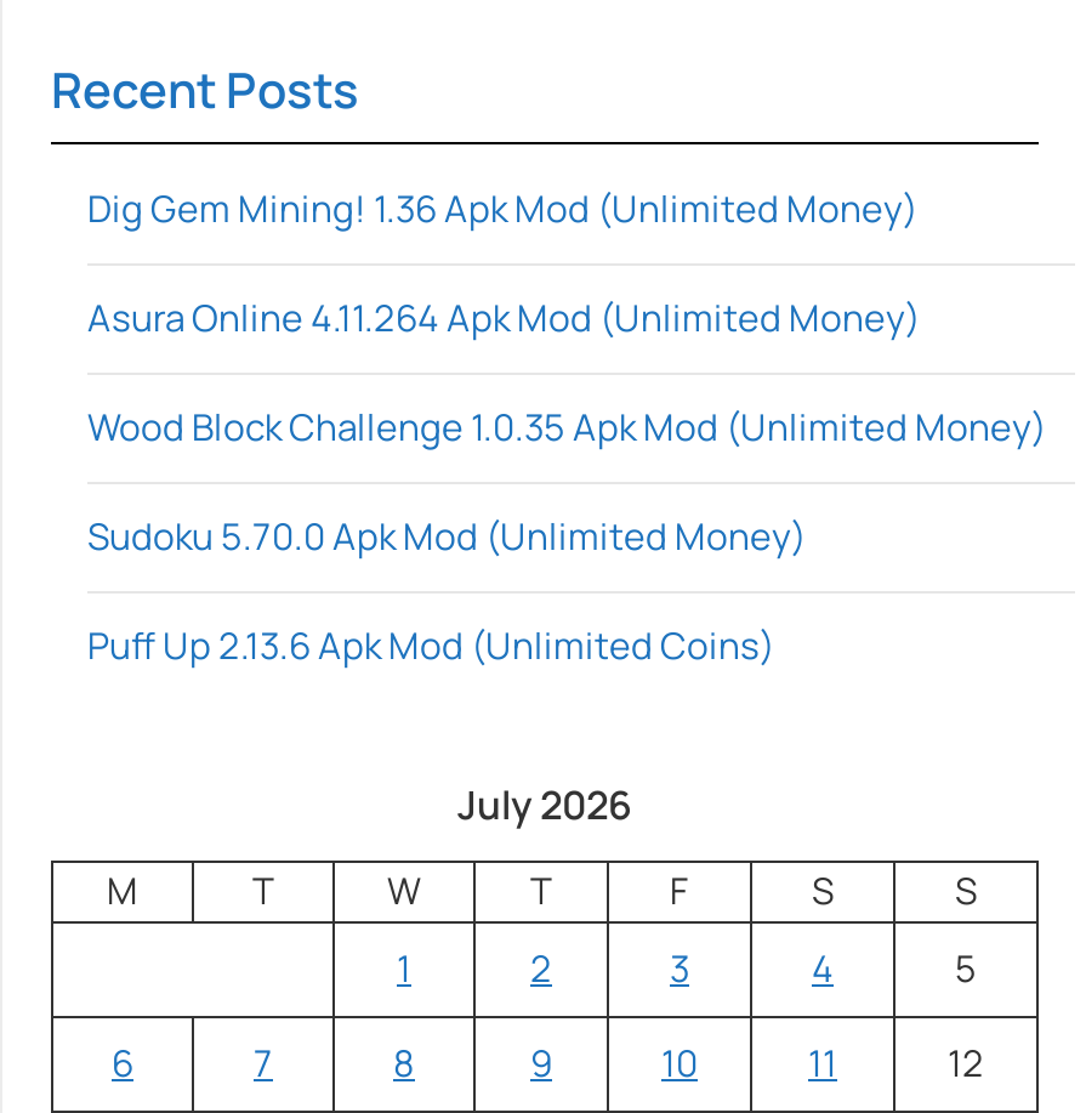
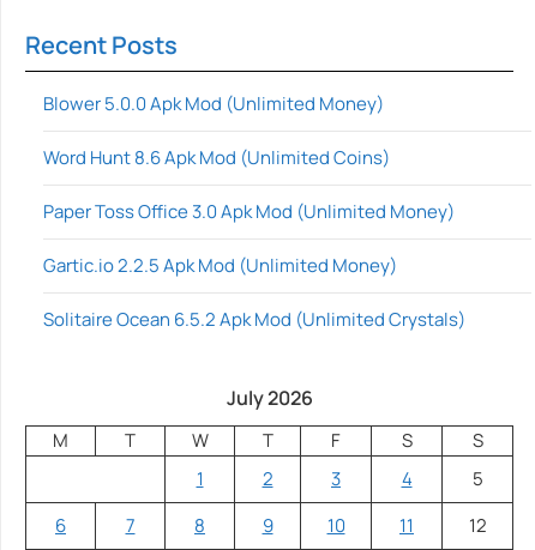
[87,183,917,234] Dig Gem Mining! 1.36 Apk Mod (Unlimited Money) -> [43,91,384,116] Blower 5.0.0 Apk Mod (Unlimited Money)
[87,293,920,343] Asura Online 4.11.264 Apk Mod (Unlimited Money) -> [43,145,390,170] Word Hunt 8.6 Apk Mod (Unlimited Coins)
[87,402,1046,453] Wood Block Challenge 1.0.35 Apk Mod (Unlimited Money) -> [43,199,455,224] Paper Toss Office 3.0 Apk Mod (Unlimited Money)
[87,511,806,562] Sudoku 5.70.0 Apk Mod (Unlimited Money) -> [43,253,397,278] Gartic.io 2.2.5 Apk Mod (Unlimited Money)
[87,620,774,671] Puff Up 2.13.6 Apk Mod (Unlimited Coins) -> [43,307,465,332] Solitaire Ocean 6.5.2 Apk Mod (Unlimited Crystals)

